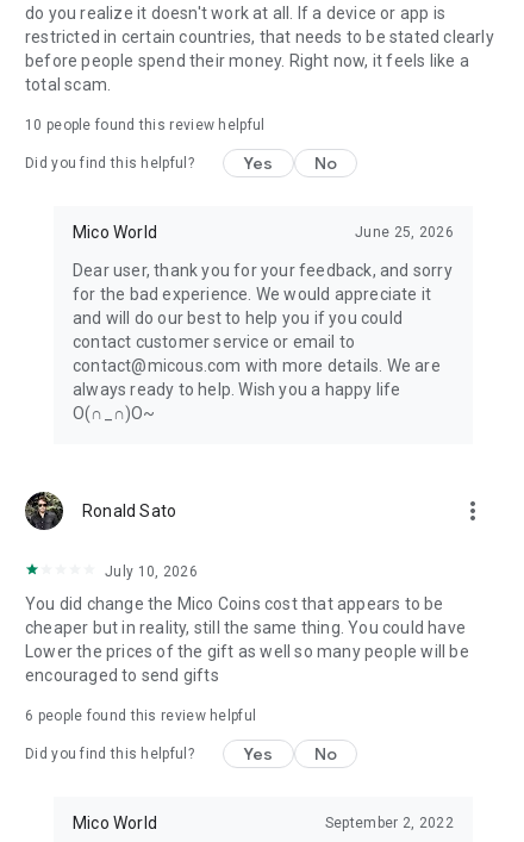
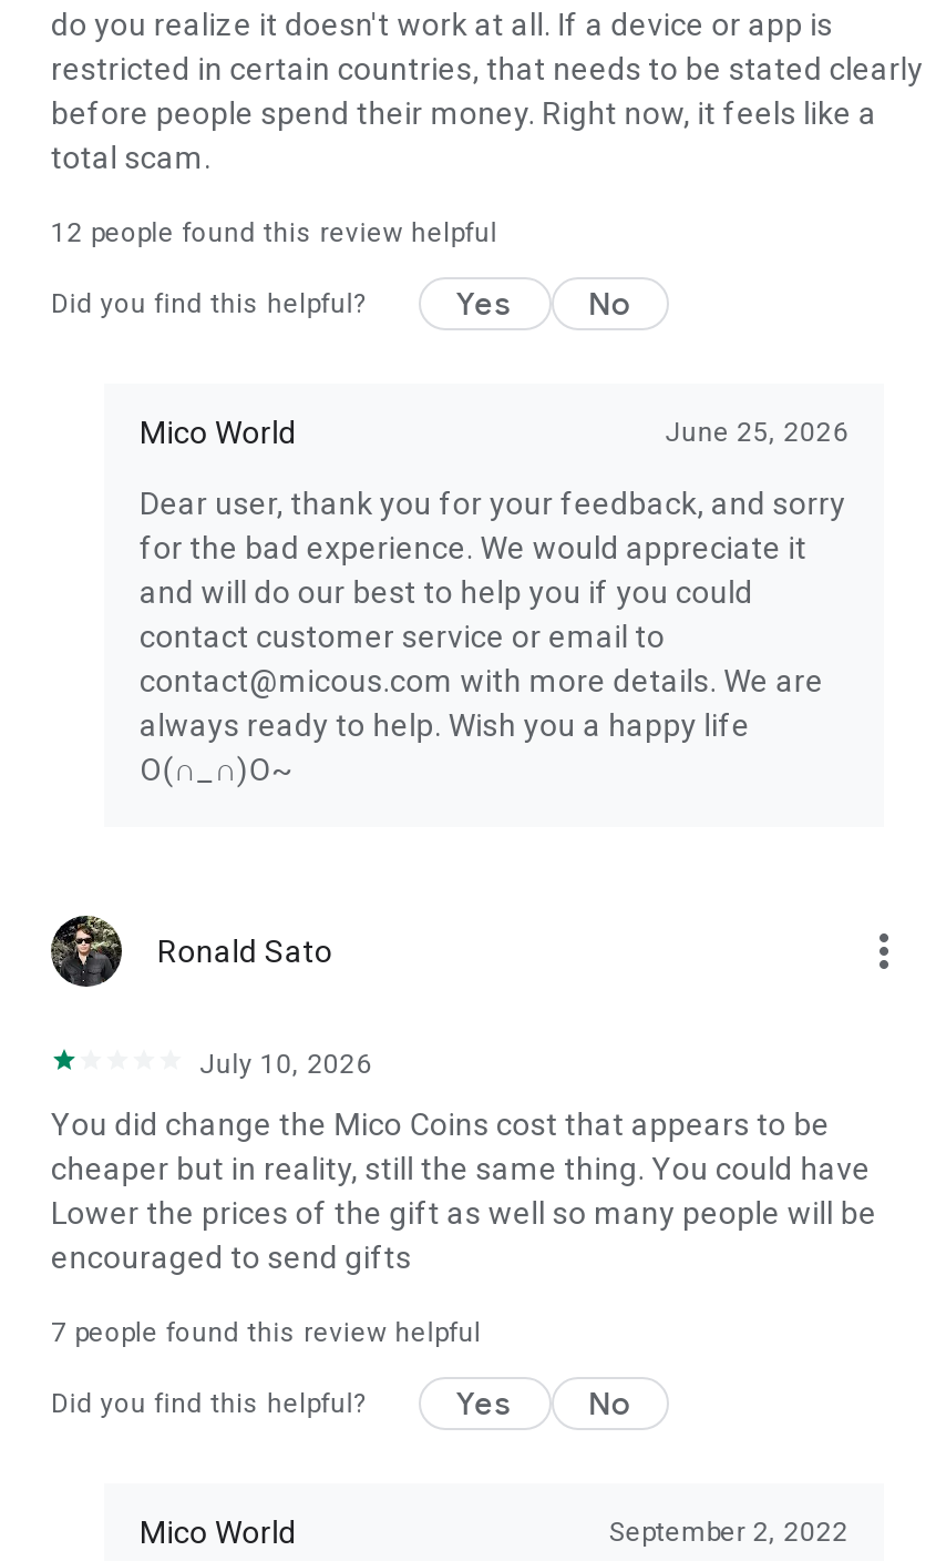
[25,117,265,133] 10 people found this review helpful -> [51,217,497,248] 12 people found this review helpful
[25,707,256,724] 6 people found this review helpful -> [51,1317,481,1348] 7 people found this review helpful

